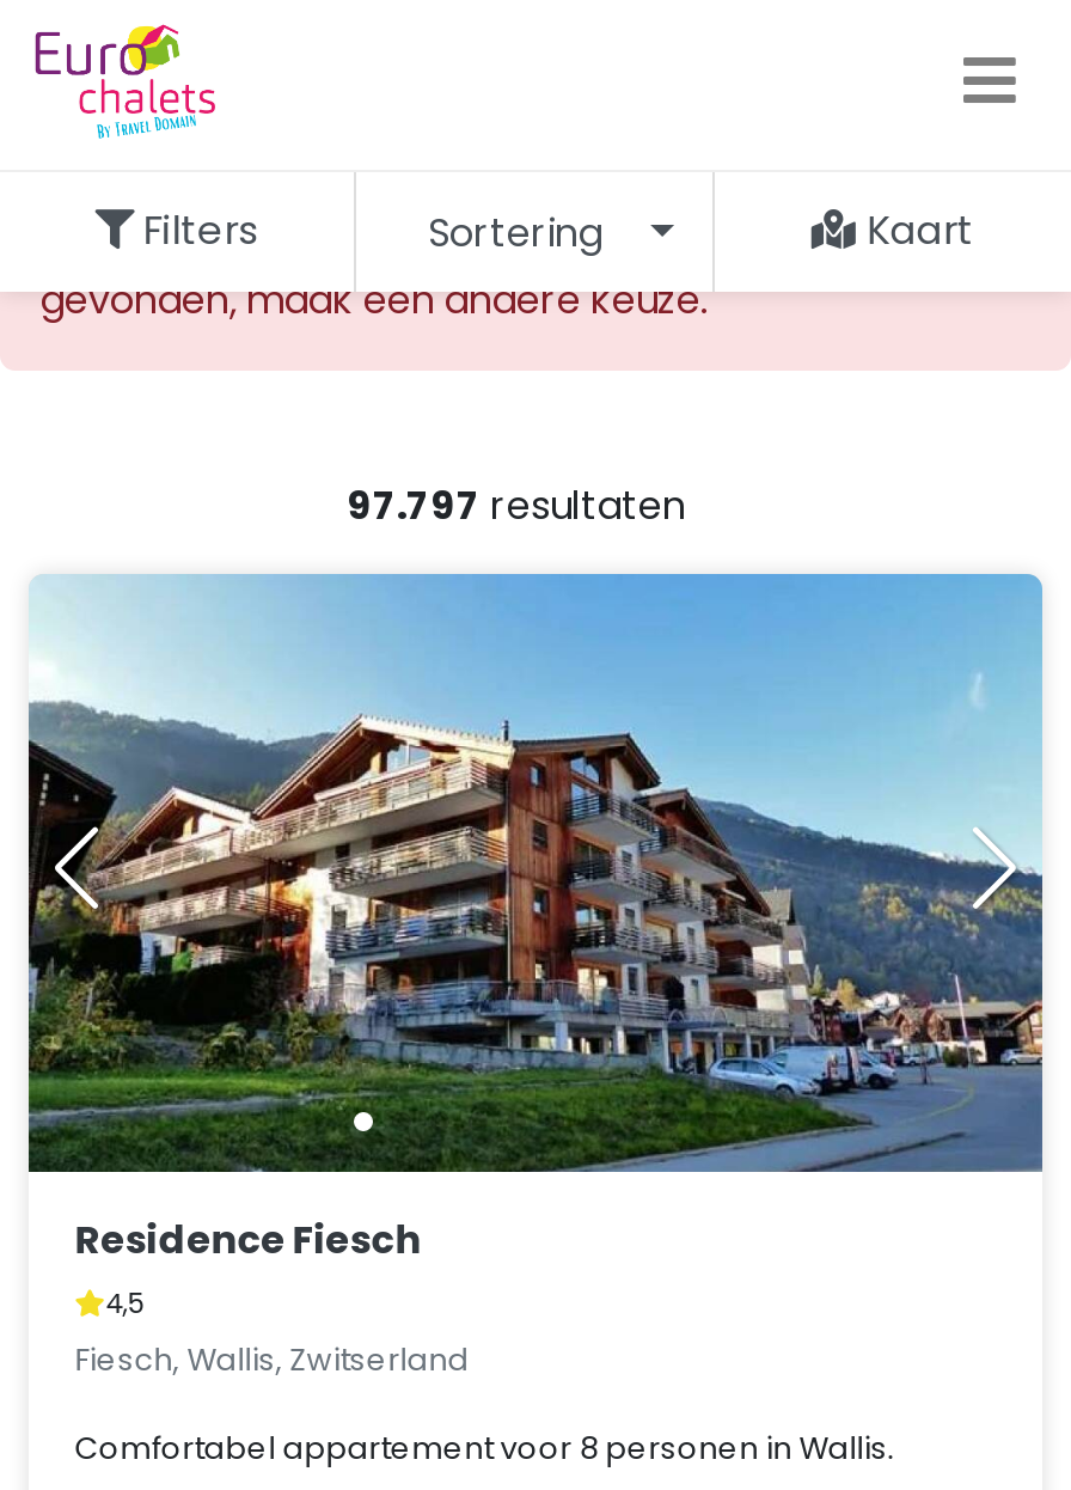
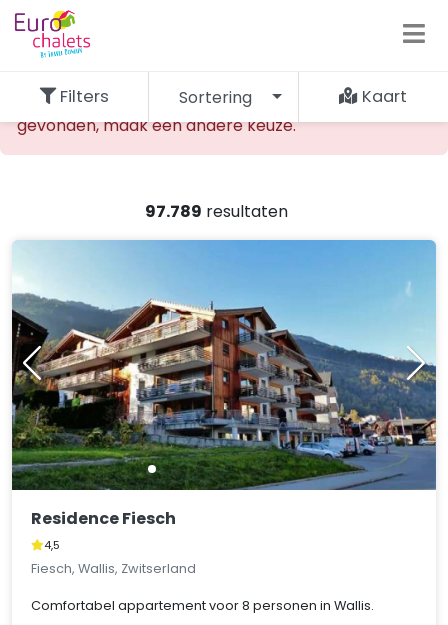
[347,478,686,533] 97.797 resultaten -> [144,200,287,223] 97.789 resultaten

